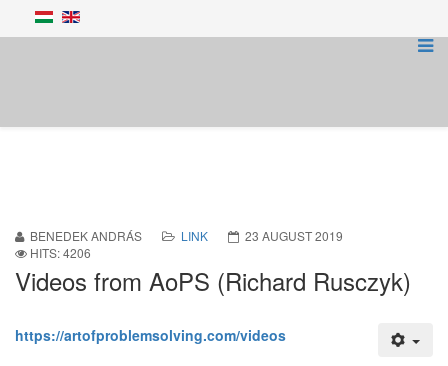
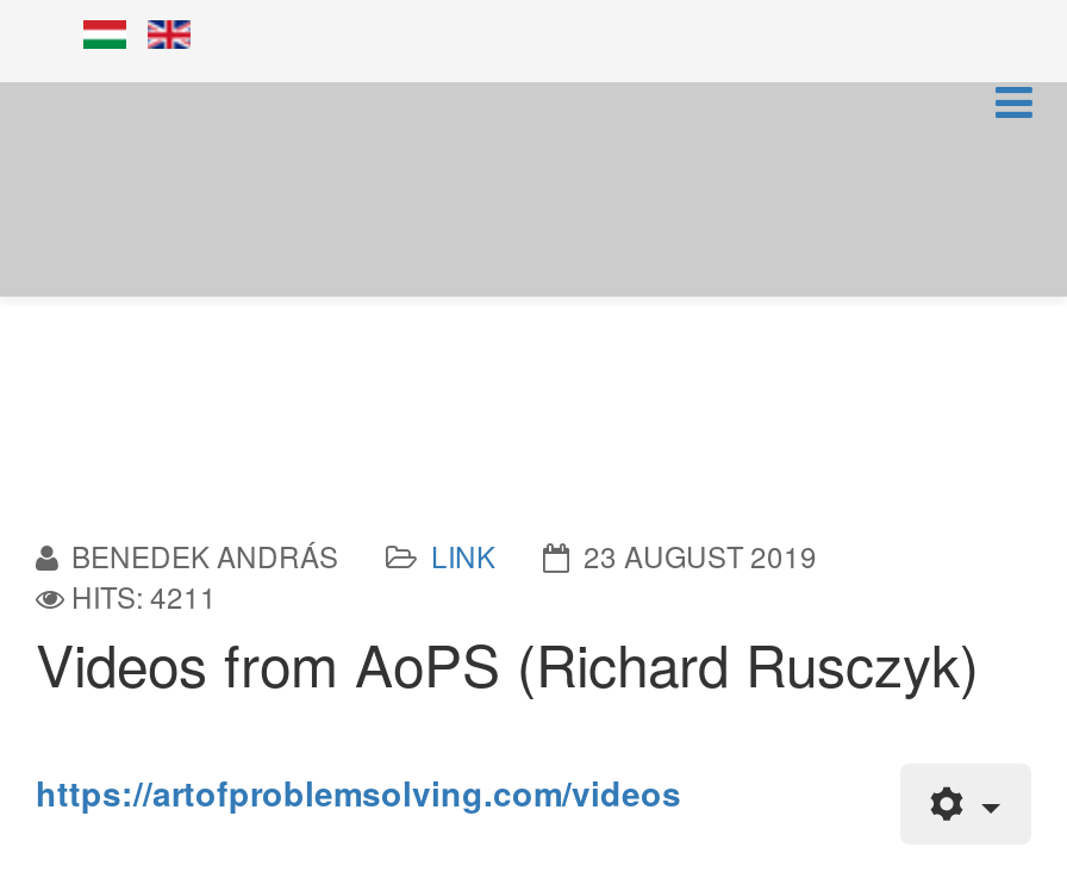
[30,244,91,261] HITS: 4206 -> [71,575,217,616] HITS: 4211

